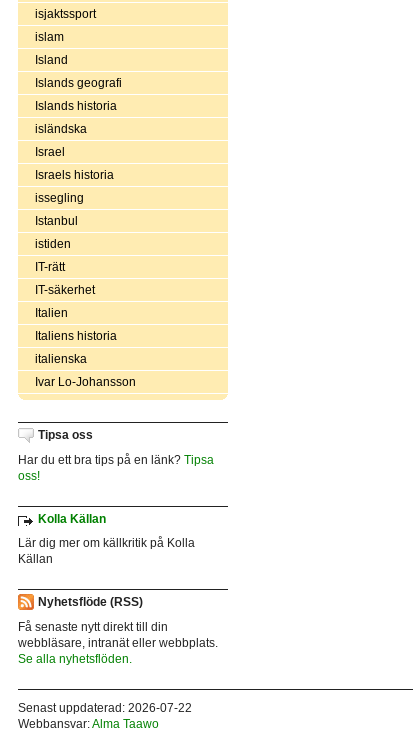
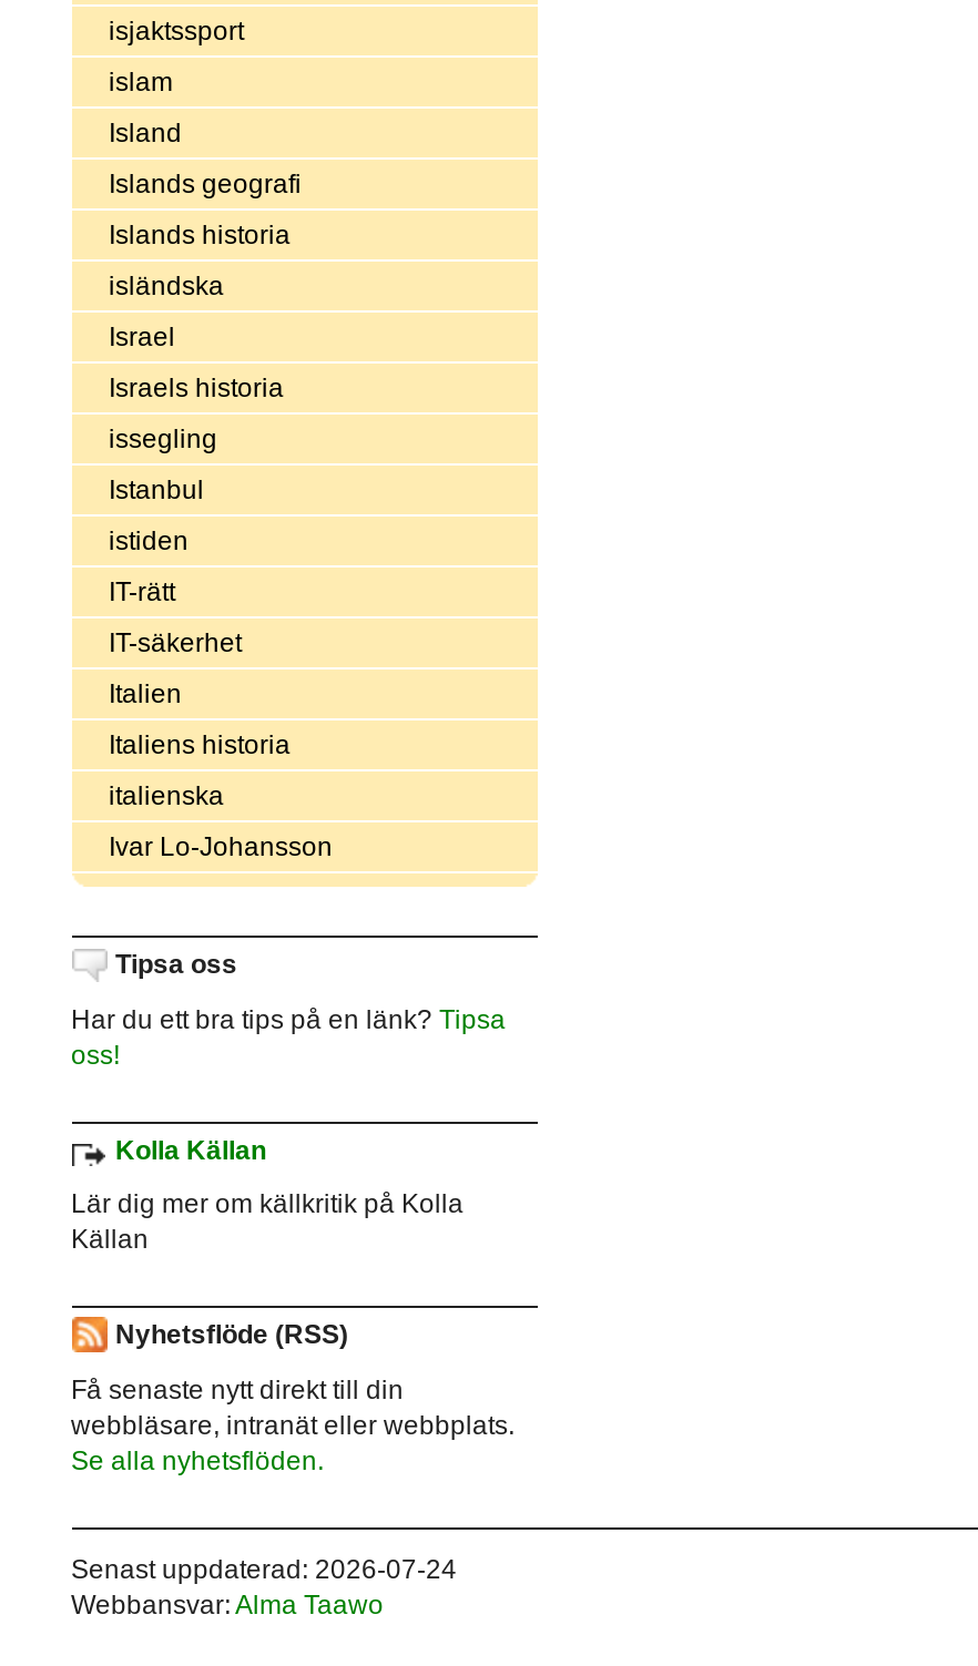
[17,701,191,715] Senast uppdaterad: 2026-07-22 -> [71,1553,457,1584] Senast uppdaterad: 2026-07-24

